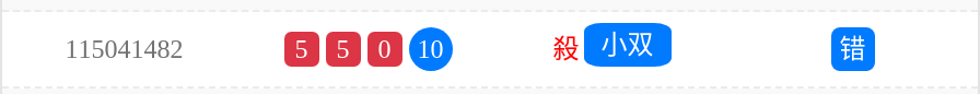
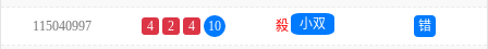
[65,34,391,64] 115041482 | 5 | 5 | 0 -> [32,19,195,34] 115040997 | 4 | 2 | 4

